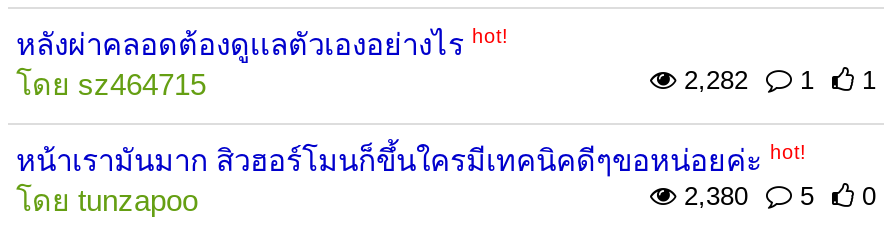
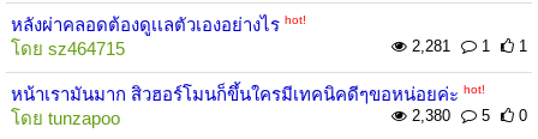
[676,65,876,95] 2,282 1 1 -> [407,37,527,55] 2,281 1 1

